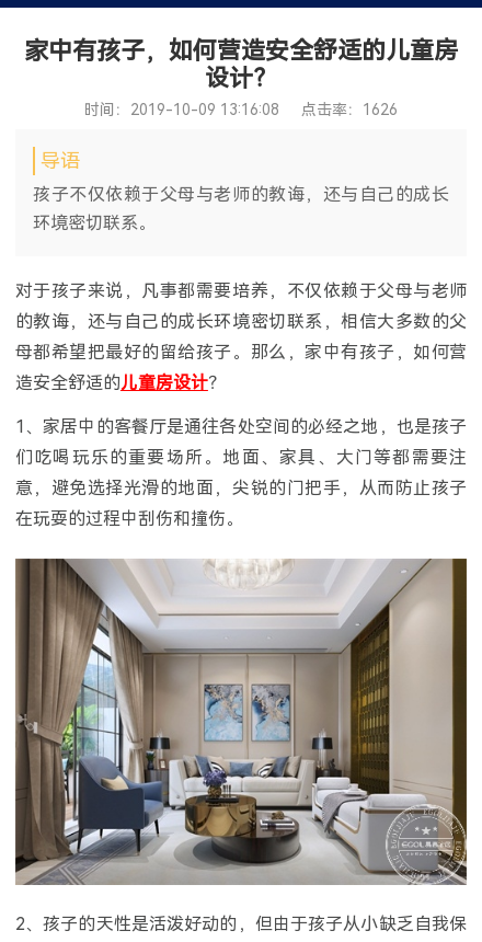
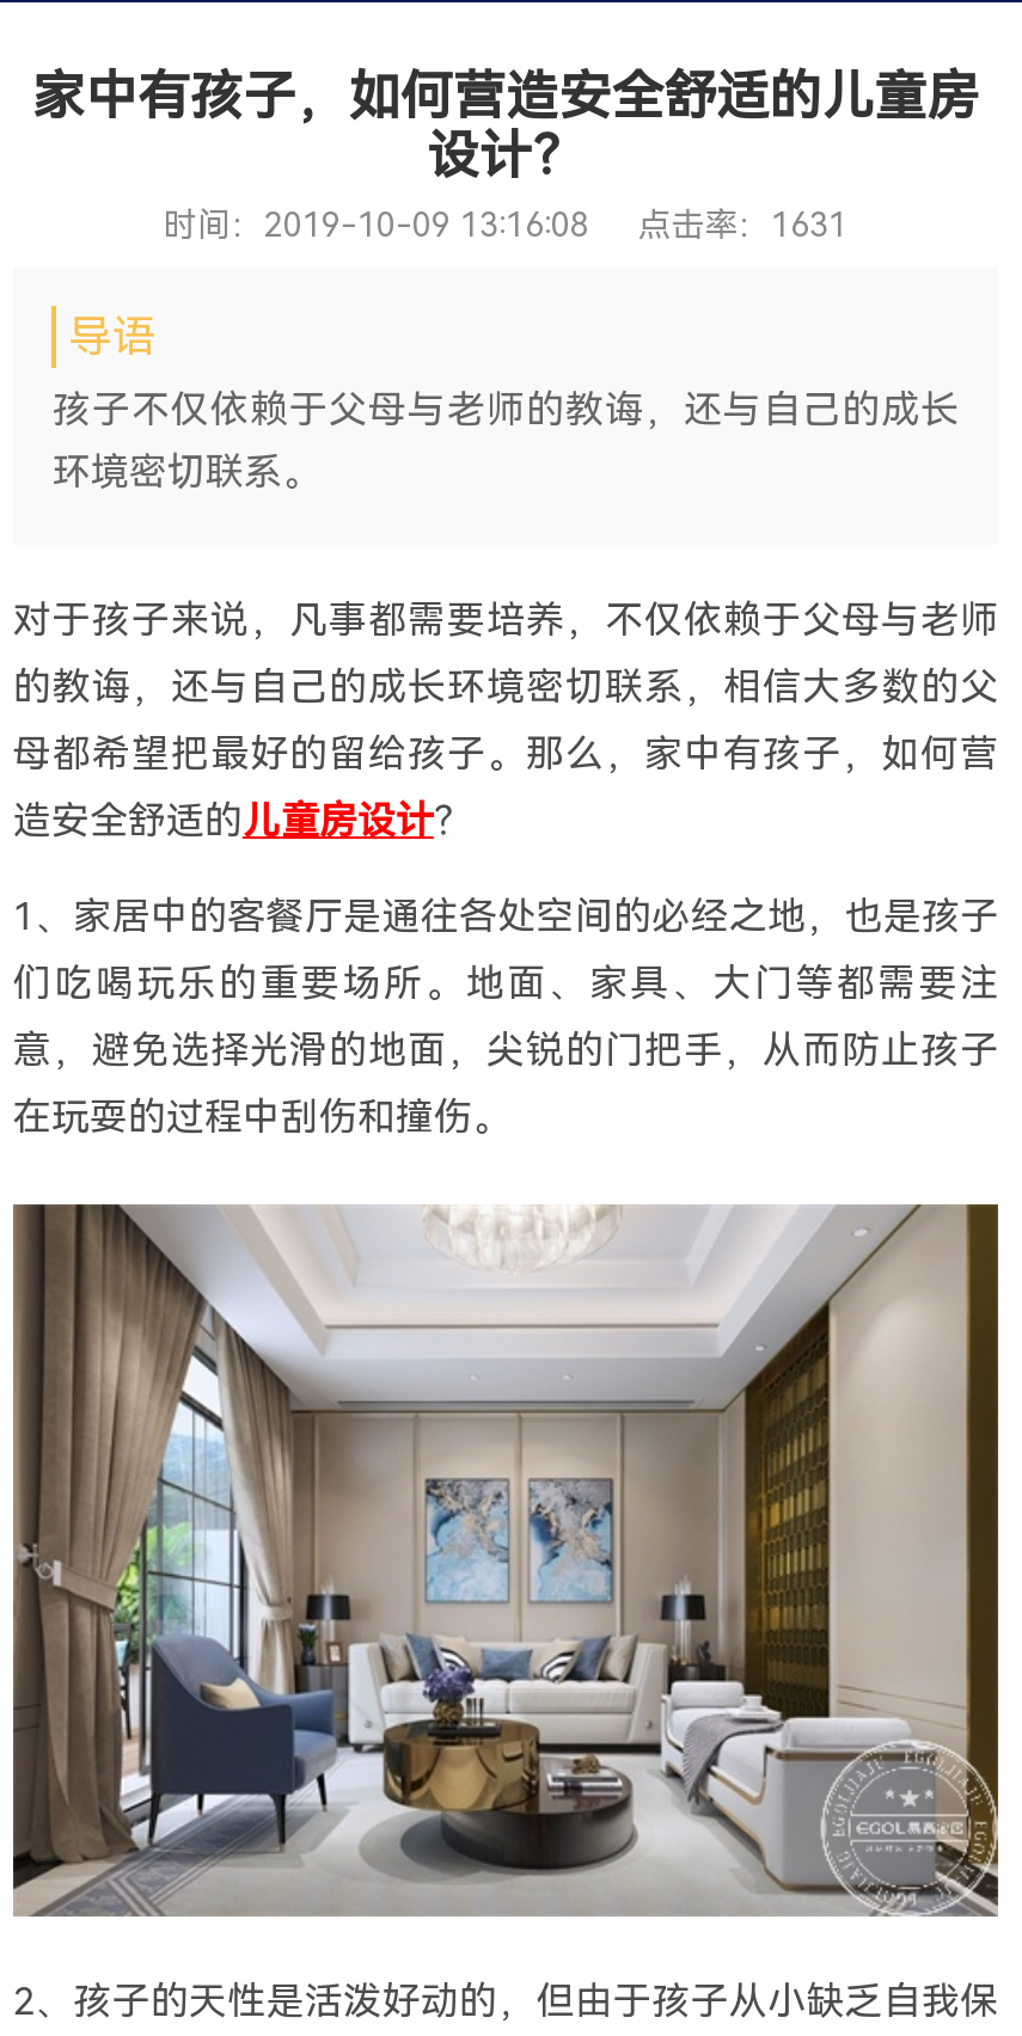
[84,101,398,118] 时间：2019-10-09 13:16:08 点击率：1626 -> [164,205,847,244] 时间：2019-10-09 13:16:08 点击率：1631

